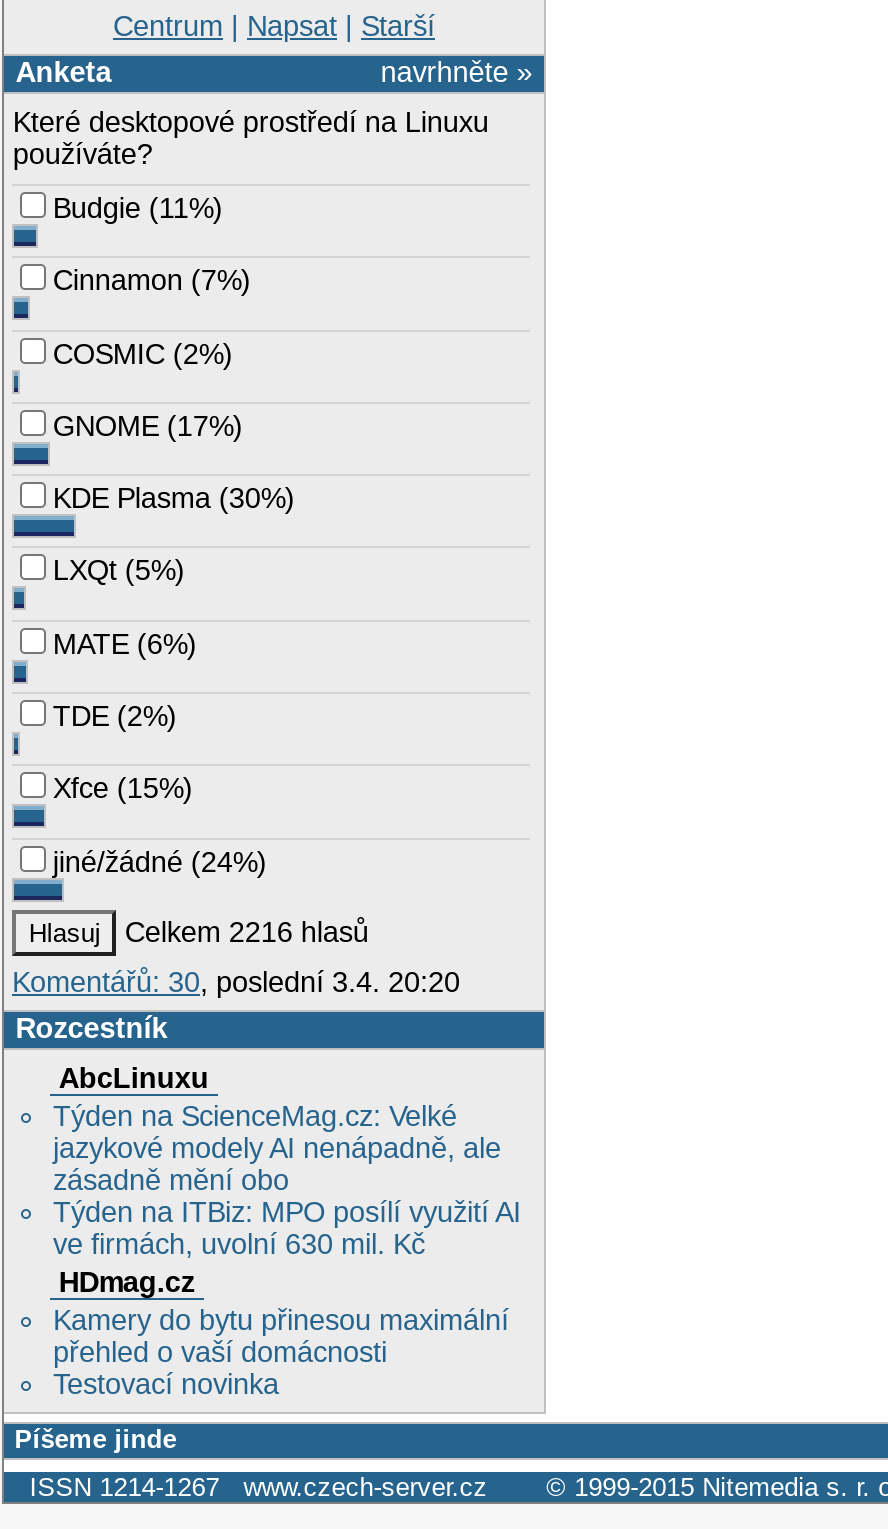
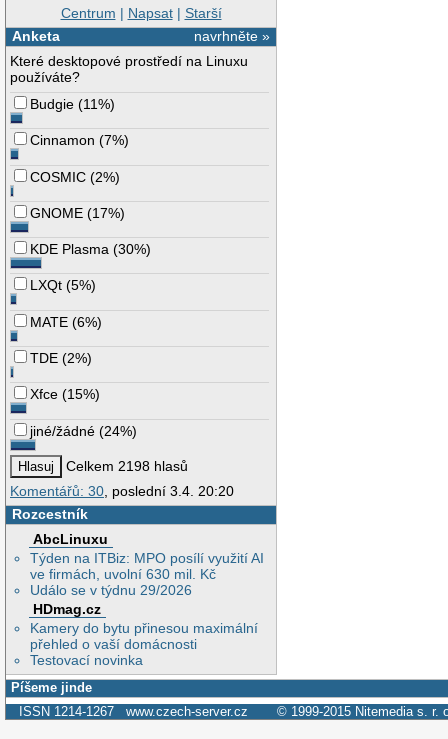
[117,916,369,948] Celkem 2216 hlasů -> [62,458,188,474] Celkem 2198 hlasů
[53,1100,501,1196] Týden na ScienceMag.cz: Velké | jazykové modely AI nenápadně, ale | zásadně mění obo -> none
moved [53,1196,521,1260] -> [30,550,264,582]: Týden na ITBiz: MPO posílí využití AI | ve firmách, uvolní 630 mil. Kč
none -> [30,582,192,598] Událo se v týdnu 29/2026

